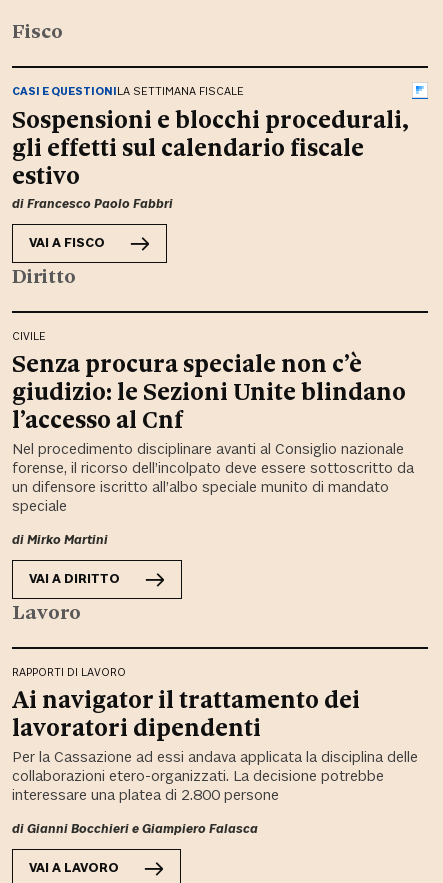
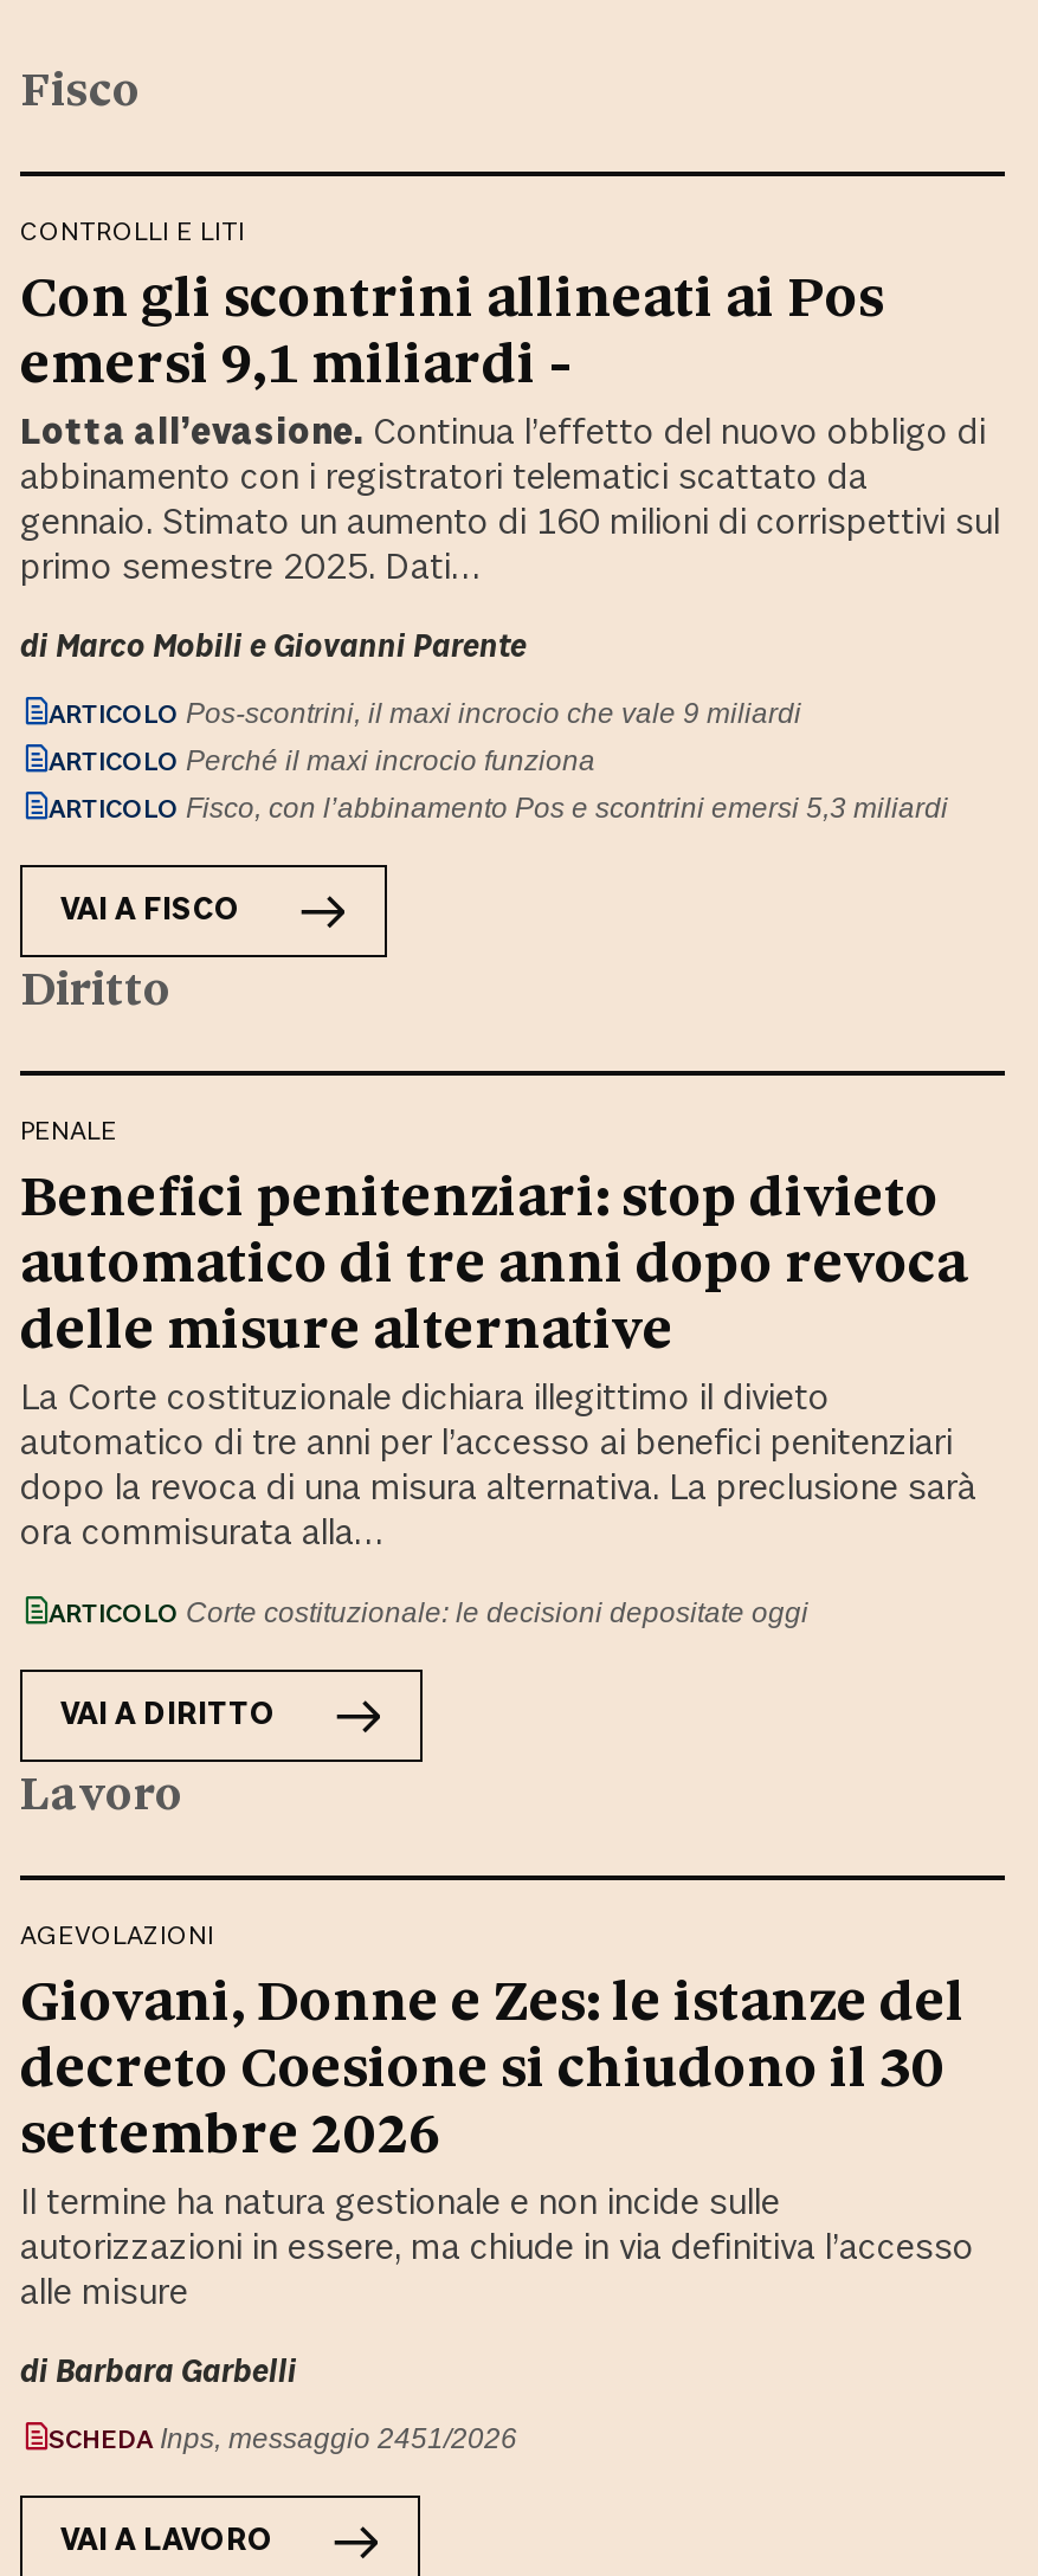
[12,84,408,212] CASI E QUESTIONILA SETTIMANA FISCALE | Sospensioni e blocchi procedurali, | gli effetti sul calendario fiscale | estivo | di Francesco Paolo Fabbri -> [20,213,1000,828] CONTROLLI E LITI | Con gli scontrini allineati ai Pos | emersi 9,1 miliardi - | Lotta all’evasione. Continua l’effetto del nuovo obbligo di | abbinamento con i registratori telematici scattato da | gennaio. Stimato un aumento di 160 milioni di corrispettivi sul | primo semestre 2025. Dati… | di Marco Mobili e Giovanni Parente | ARTICOLO Pos-scontrini, il maxi incrocio che vale 9 miliardi | ARTICOLO Perché il maxi incrocio funziona | ARTICOLO Fisco, con l’abbinamento Pos e scontrini emersi 5,3 miliardi
[12,329,414,516] CIVILE | Senza procura speciale non c’è | giudizio: le Sezioni Unite blindano | l’accesso al Cnf | Nel procedimento disciplinare avanti al Consiglio nazionale | forense, il ricorso dell’incolpato deve essere sottoscritto da | un difensore iscritto all’albo speciale munito di mandato | speciale -> [20,1113,976,1556] PENALE | Benefici penitenziari: stop divieto | automatico di tre anni dopo revoca | delle misure alternative | La Corte costituzionale dichiara illegittimo il divieto | automatico di tre anni per l’accesso ai benefici penitenziari | dopo la revoca di una misura alternativa. La preclusione sarà | ora commisurata alla…
[12,532,108,548] di Mirko Martini -> [49,1597,808,1632] ARTICOLO Corte costituzionale: le decisioni depositate oggi
[12,665,418,837] RAPPORTI DI LAVORO | Ai navigator il trattamento dei | lavoratori dipendenti | Per la Cassazione ad essi andava applicata la disciplina delle | collaborazioni etero-organizzati. La decisione potrebbe | interessare una platea di 2.800 persone | di Gianni Bocchieri e Giampiero Falasca -> [20,1917,974,2458] AGEVOLAZIONI | Giovani, Donne e Zes: le istanze del | decreto Coesione si chiudono il 30 | settembre 2026 | Il termine ha natura gestionale e non incide sulle | autorizzazioni in essere, ma chiude in via definitiva l’accesso | alle misure | di Barbara Garbelli | SCHEDA Inps, messaggio 2451/2026

